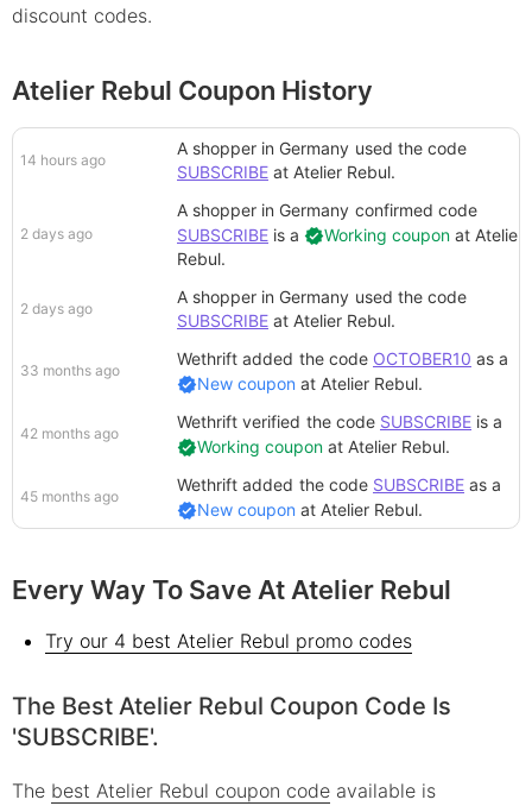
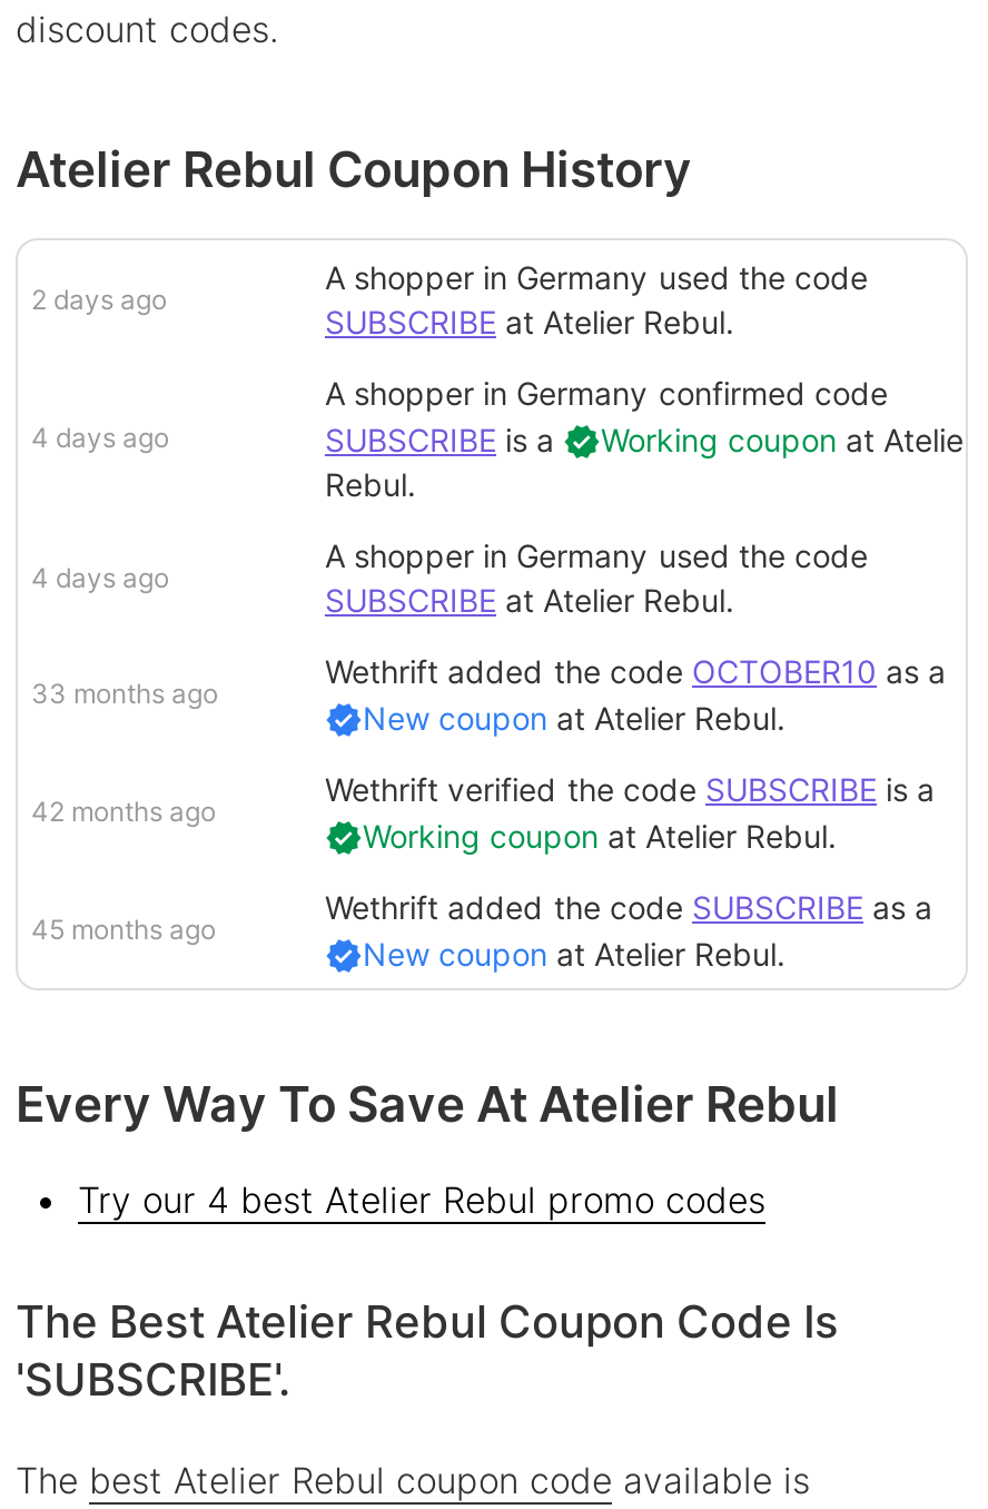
[20,151,106,169] 14 hours ago -> [31,283,167,316] 2 days ago
[20,225,93,243] 2 days ago -> [31,421,169,454] 4 days ago
[20,300,93,318] 2 days ago -> [31,561,169,595] 4 days ago

